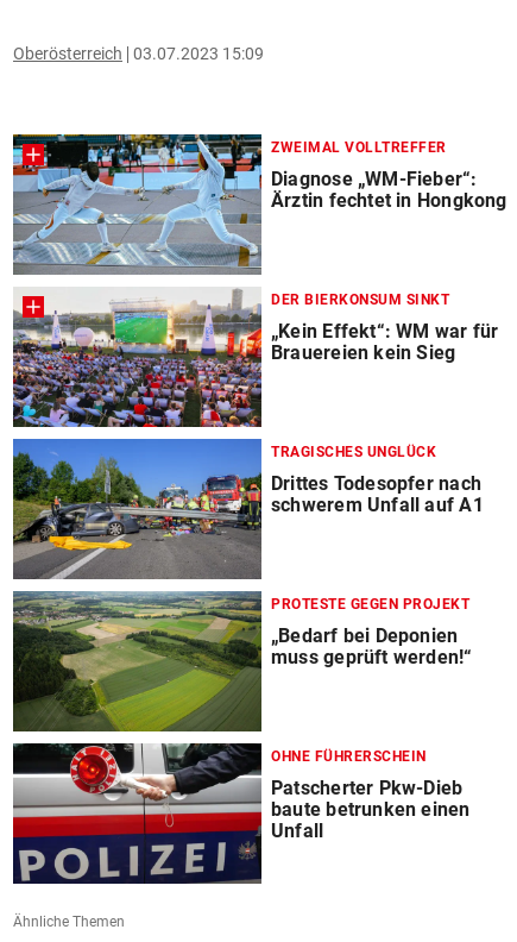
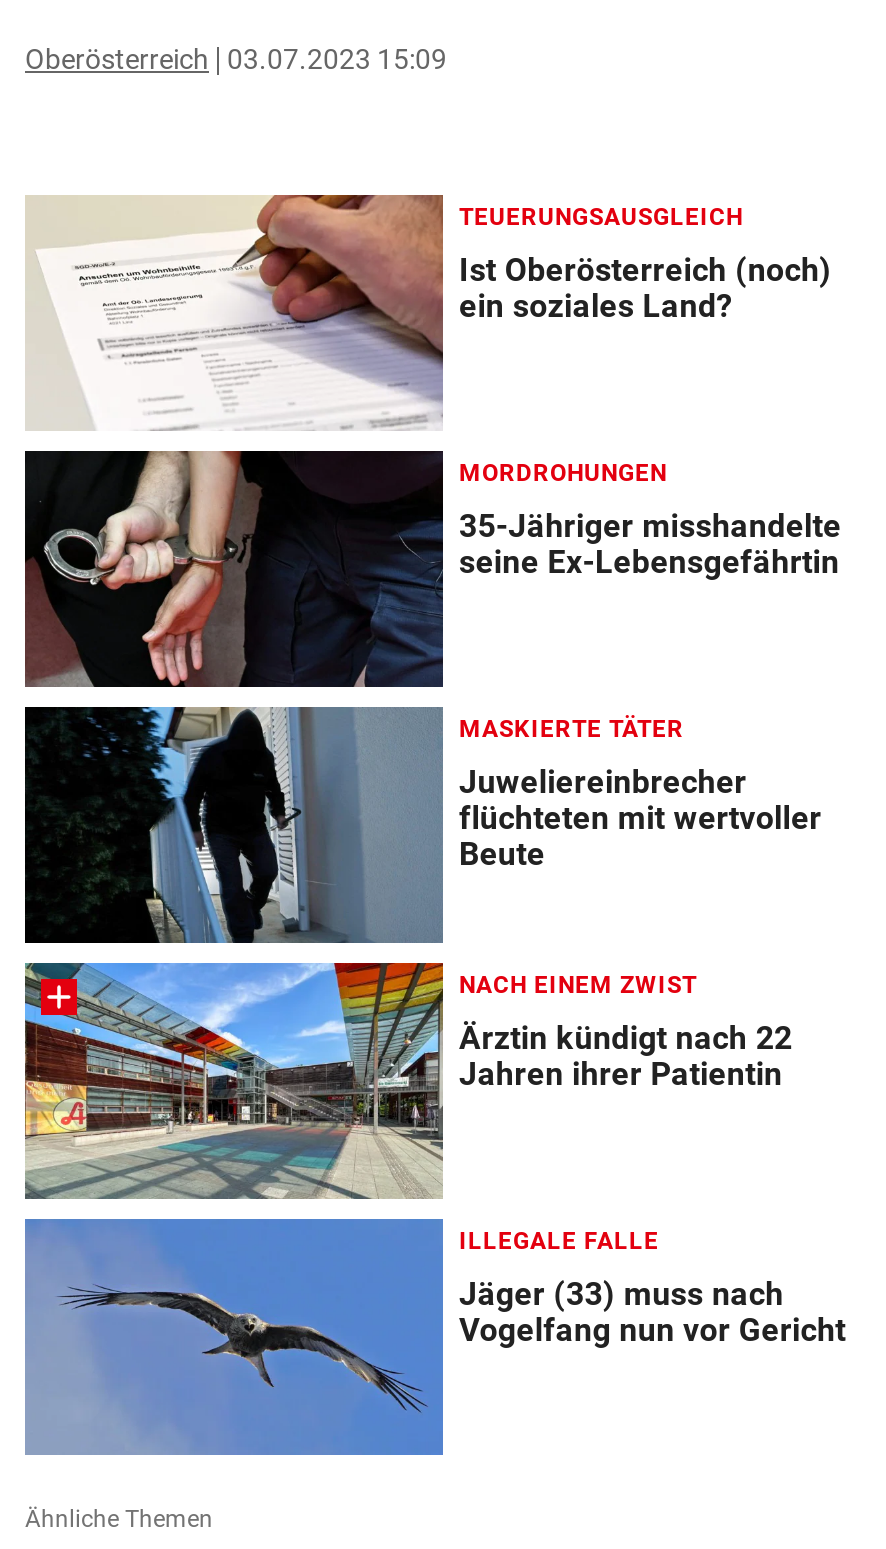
[12,133,446,276] [image] | ZWEIMAL VOLLTREFFER -> [25,193,743,431] [image] | TEUERUNGSAUSGLEICH
[271,168,507,212] Diagnose „WM-Fieber“: | Ärztin fechtet in Hongkong -> [459,251,832,325] Ist Oberösterreich (noch) | ein soziales Land?
[12,287,449,428] [image] | DER BIERKONSUM SINKT -> [23,449,667,689] [image] | MORDROHUNGEN
[271,320,498,364] „Kein Effekt“: WM war für | Brauereien kein Sieg -> [459,507,841,581] 35-Jähriger misshandelte | seine Ex-Lebensgefährtin
[12,438,436,580] [image] | TRAGISCHES UNGLÜCK -> [23,705,684,945] [image] | MASKIERTE TÄTER
[271,472,483,516] Drittes Todesopfer nach | schwerem Unfall auf A1 -> [459,763,822,873] Juweliereinbrecher | flüchteten mit wertvoller | Beute
[12,590,469,733] [image] | PROTESTE GEGEN PROJEKT -> [23,961,697,1201] [image] | NACH EINEM ZWIST
[271,625,472,669] „Bedarf bei Deponien | muss geprüft werden!“ -> [459,1020,793,1094] Ärztin kündigt nach 22 | Jahren ihrer Patientin
[12,742,426,885] [image] | OHNE FÜHRERSCHEIN -> [23,1217,659,1457] [image] | ILLEGALE FALLE
[271,777,470,843] Patscherter Pkw-Dieb | baute betrunken einen | Unfall -> [459,1276,846,1350] Jäger (33) muss nach | Vogelfang nun vor Gericht

